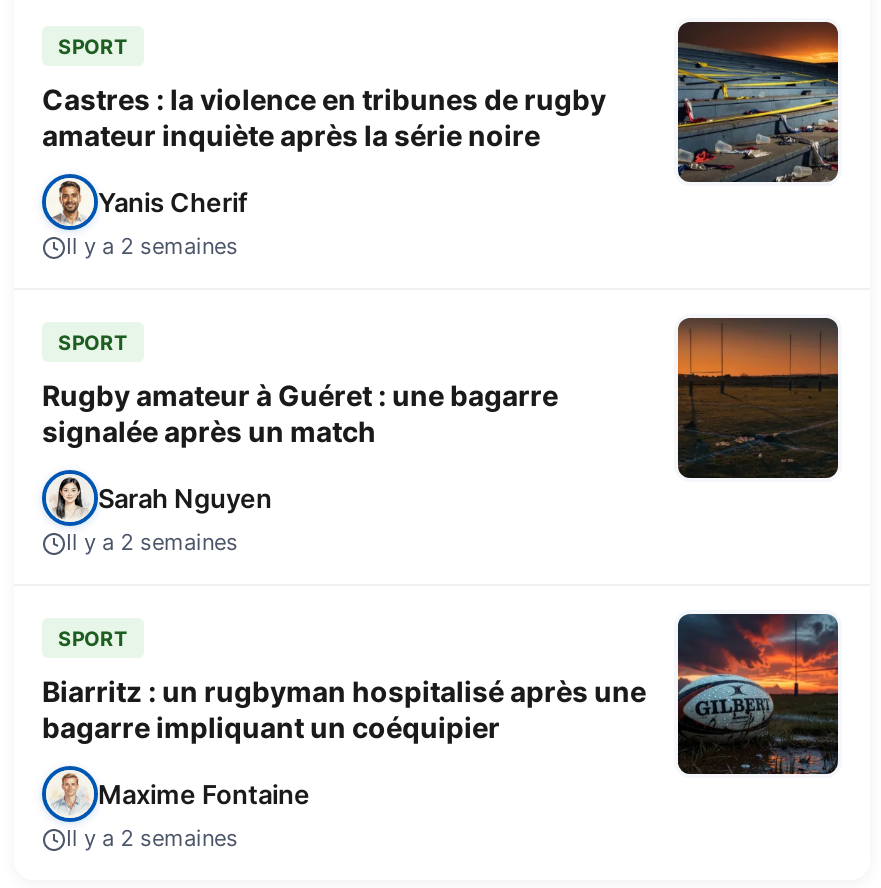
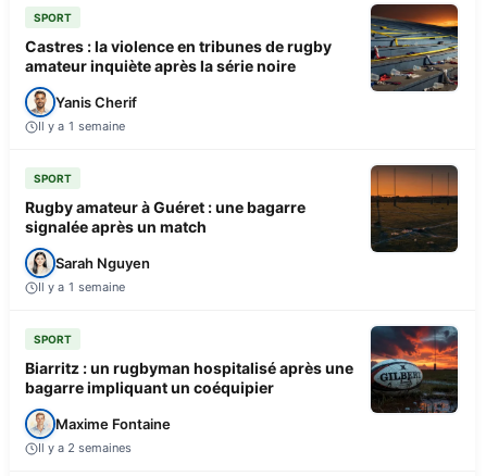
[66,232,238,260] Il y a 2 semaines -> [38,119,125,134] Il y a 1 semaine
[66,528,238,556] Il y a 2 semaines -> [38,280,125,295] Il y a 1 semaine

